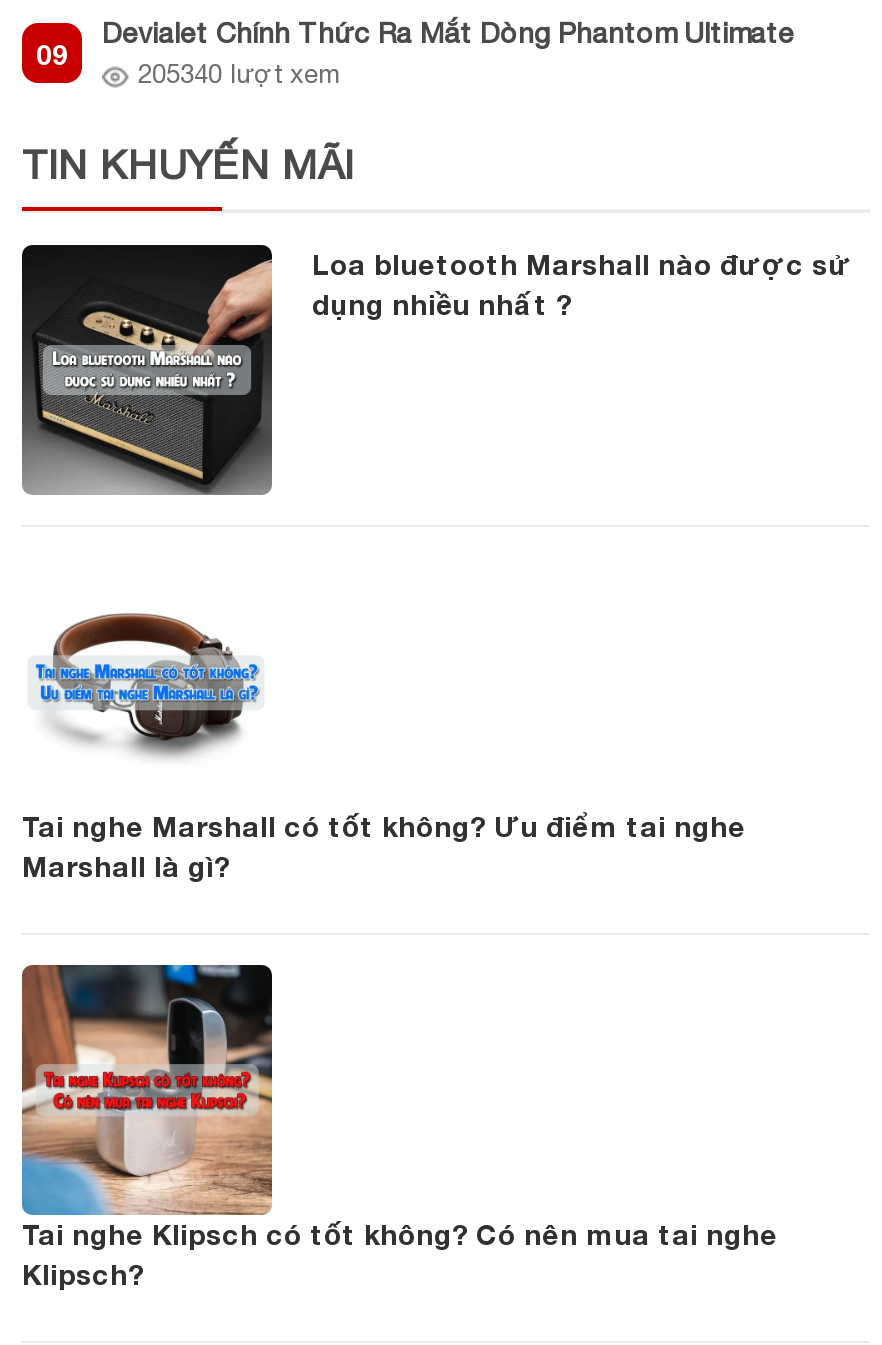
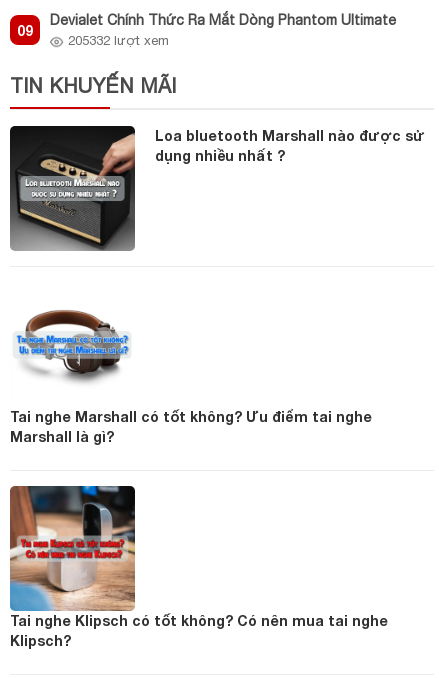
[138,60,340,90] 205340 lượt xem -> [68,33,169,48] 205332 lượt xem

